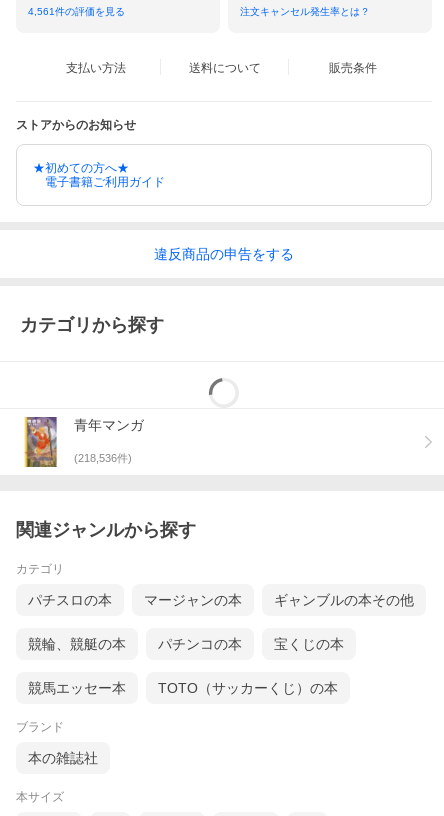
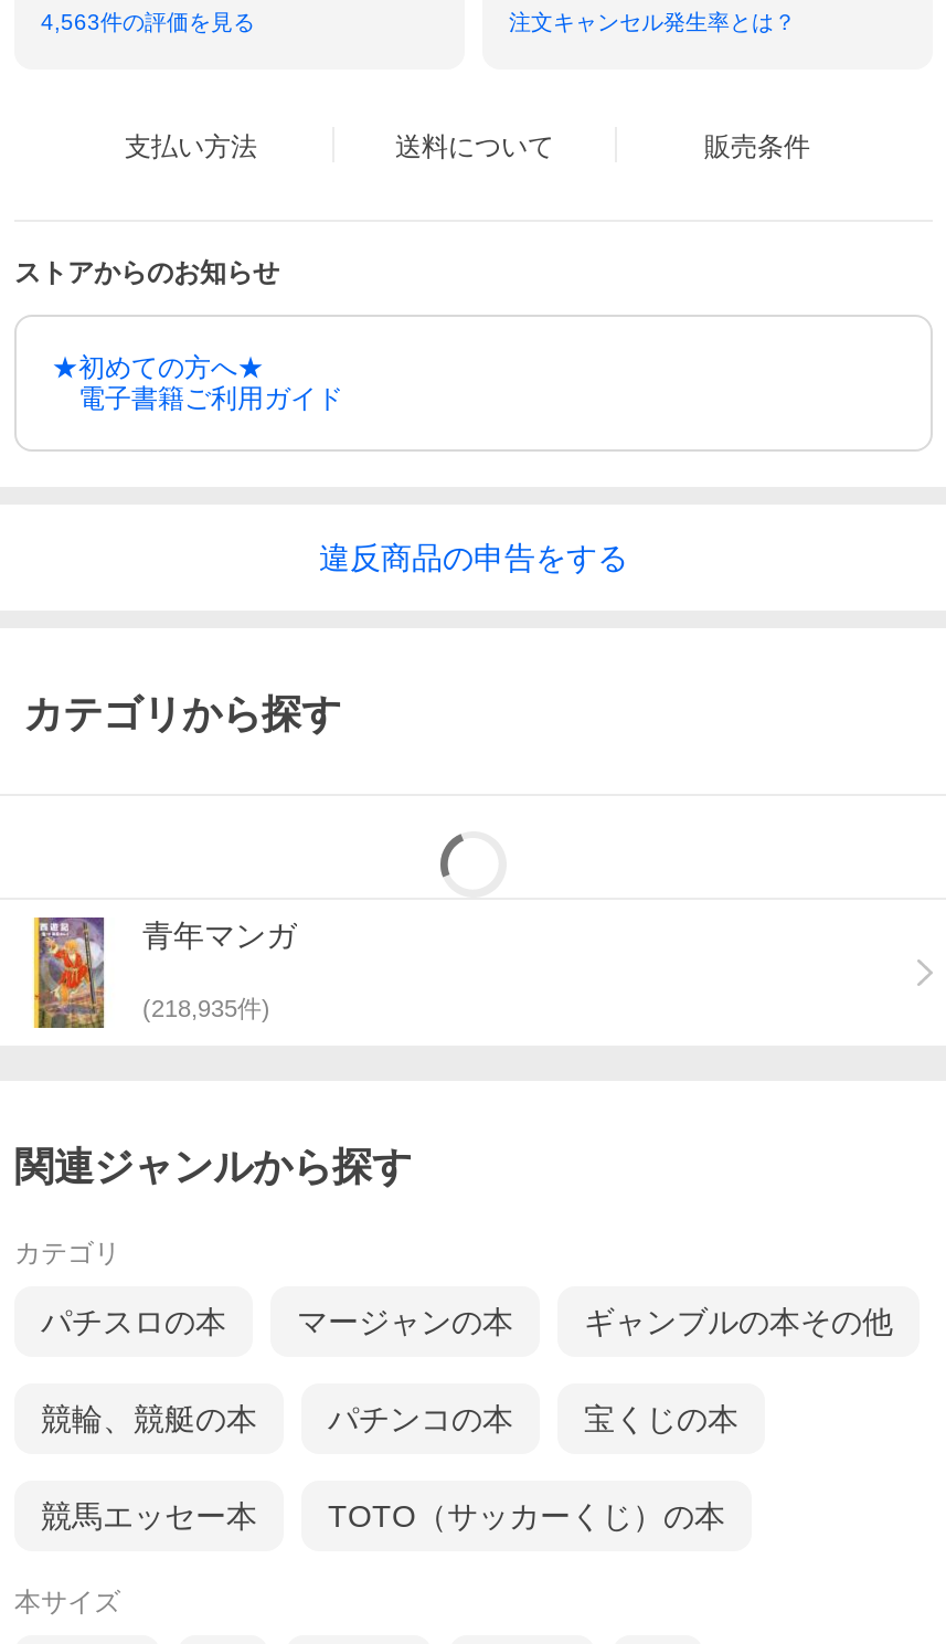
[28,6,125,17] 4,561件の評価を見る -> [41,10,255,34] 4,563件の評価を見る
[74,452,132,464] (218,536件) -> [142,995,270,1022] (218,935件)
[16,720,98,766] ブランド | 本の雑誌社 -> none

